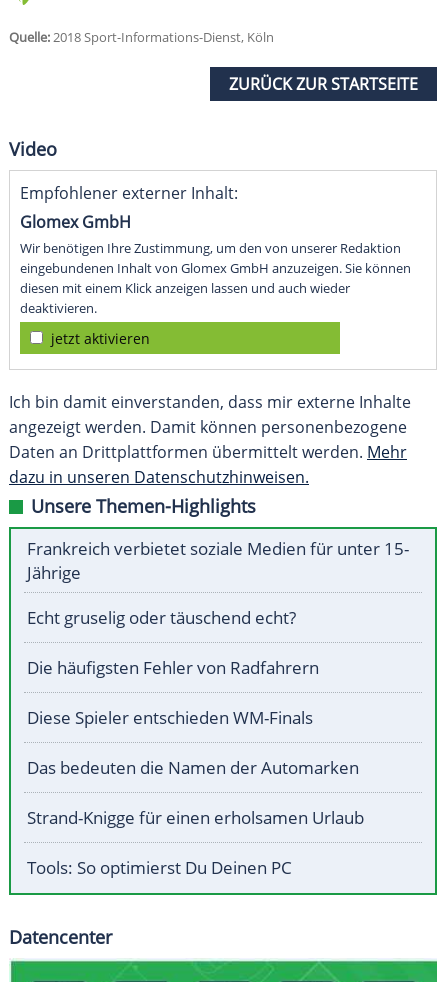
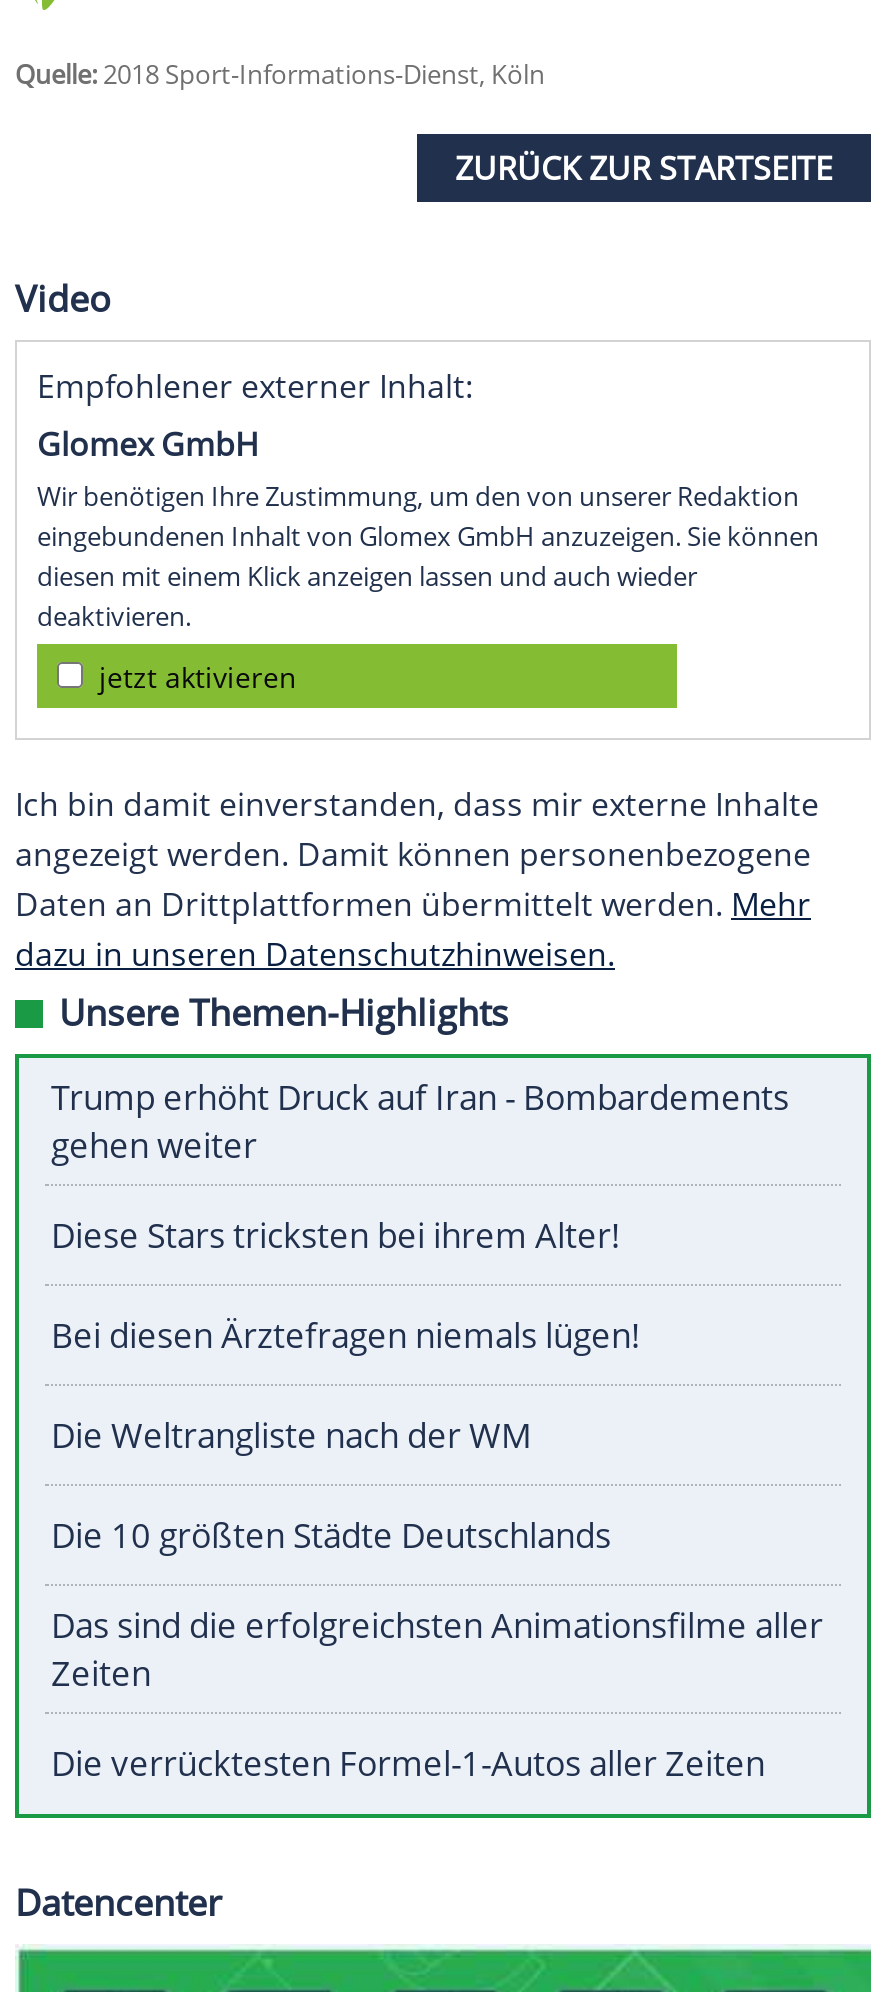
[27,537,409,584] Frankreich verbietet soziale Medien für unter 15- | Jährige -> [51,1075,789,1169] Trump erhöht Druck auf Iran - Bombardements | gehen weiter
[27,606,296,629] Echt gruselig oder täuschend echt? -> [51,1213,621,1259] Diese Stars tricksten bei ihrem Alter!
[27,656,319,679] Die häufigsten Fehler von Radfahrern -> [51,1313,641,1359] Bei diesen Ärztefragen niemals lügen!
[27,706,313,729] Diese Spieler entschieden WM-Finals -> [51,1413,531,1459] Die Weltrangliste nach der WM
[27,756,359,779] Das bedeuten die Namen der Automarken -> [51,1513,611,1559] Die 10 größten Städte Deutschlands
[27,806,364,829] Strand-Knigge für einen erholsamen Urlaub -> [51,1603,823,1697] Das sind die erfolgreichsten Animationsfilme aller | Zeiten
[27,856,292,879] Tools: So optimierst Du Deinen PC -> [51,1741,765,1787] Die verrücktesten Formel-1-Autos aller Zeiten

